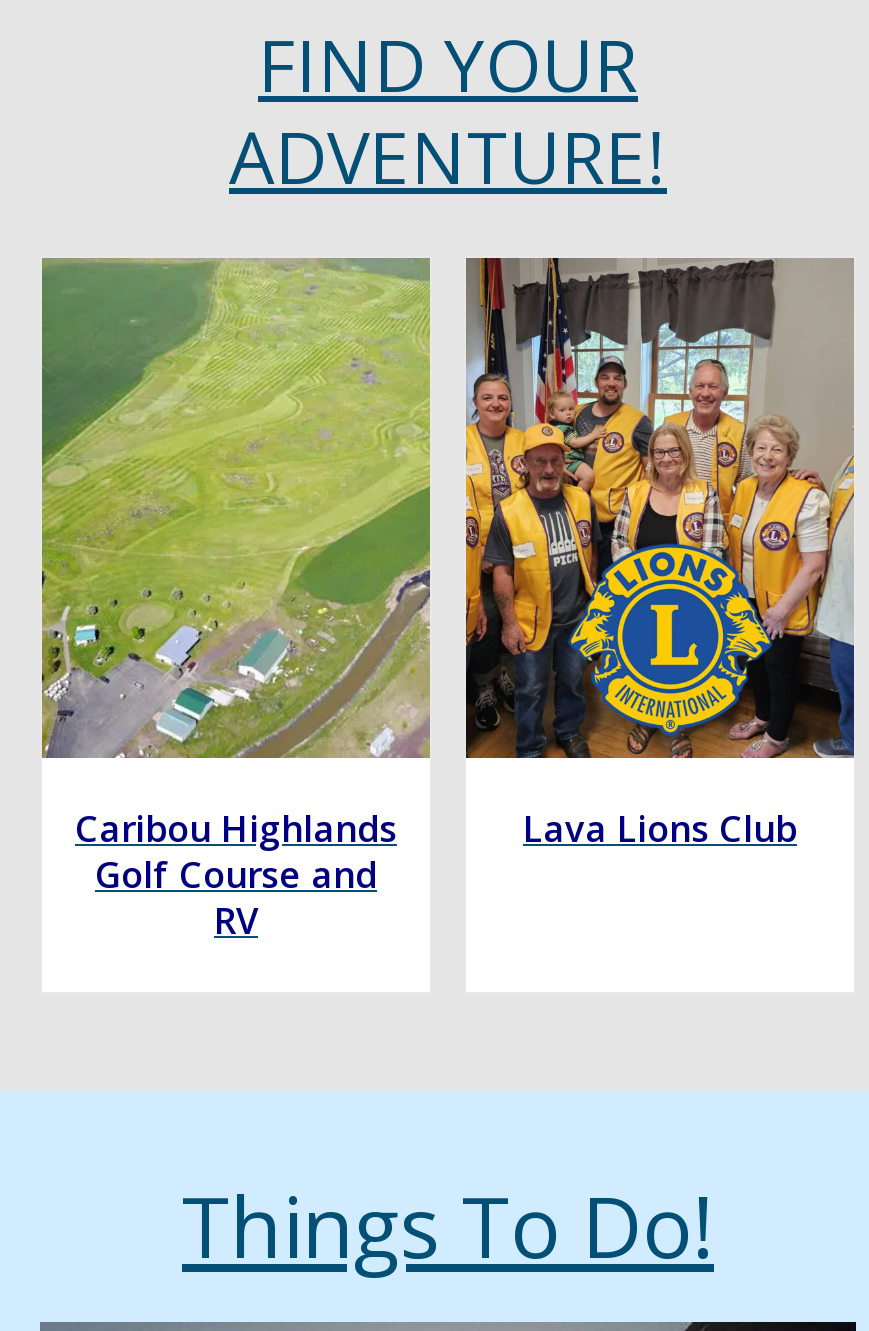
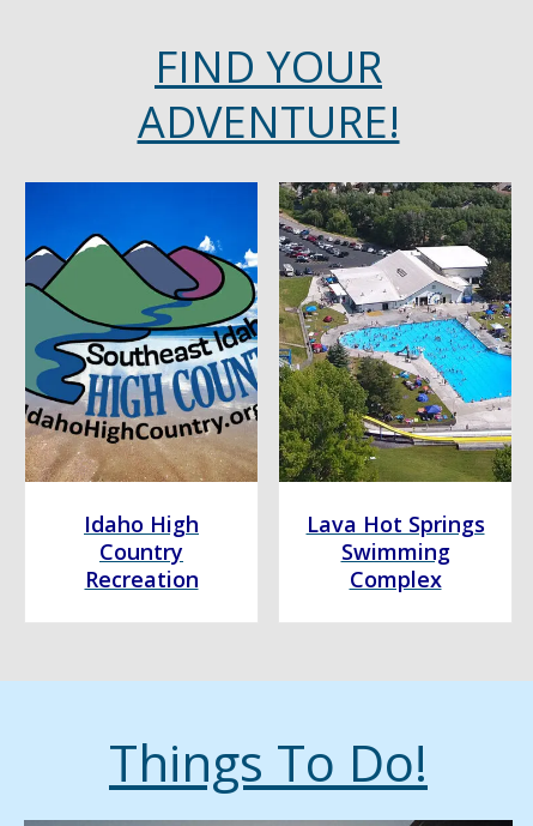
[40,257,432,944] [image] | Caribou Highlands | Golf Course and | RV -> [24,181,259,594] [image] | Idaho High | Country | Recreation
[464,257,856,852] [image] | Lava Lions Club -> [278,181,513,594] [image] | Lava Hot Springs | Swimming | Complex

